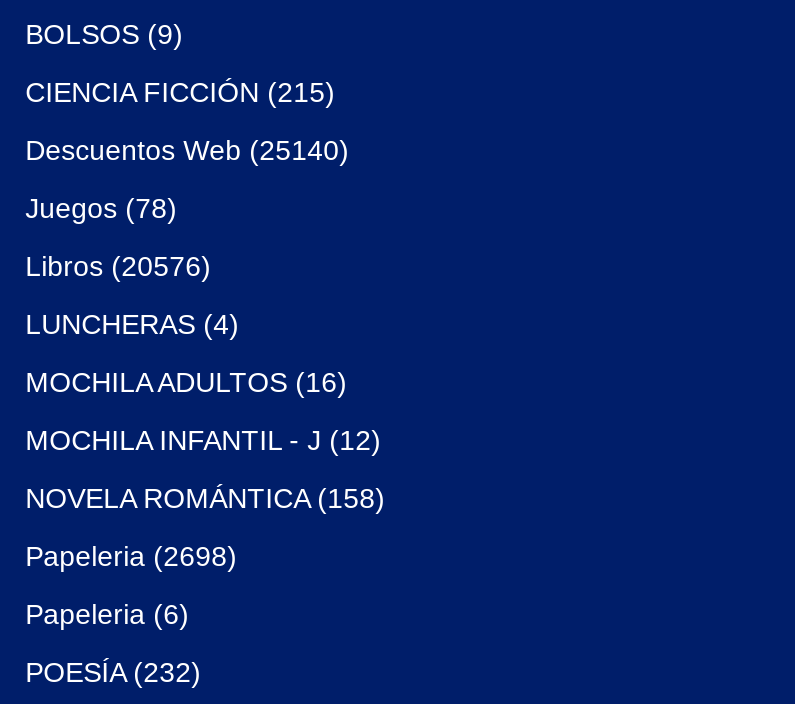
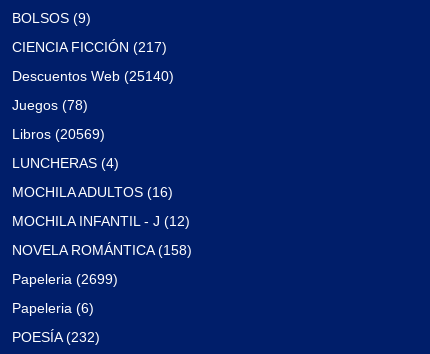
[25,75,335,107] CIENCIA FICCIÓN (215) -> [12,39,167,55] CIENCIA FICCIÓN (217)
[25,249,211,281] Libros (20576) -> [12,126,105,142] Libros (20569)
[25,539,237,571] Papeleria (2698) -> [12,271,118,287] Papeleria (2699)

